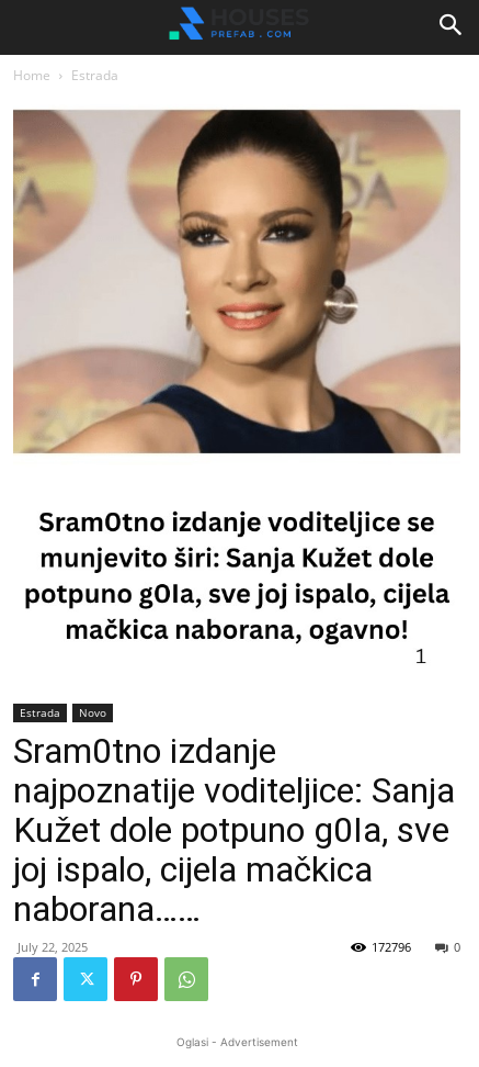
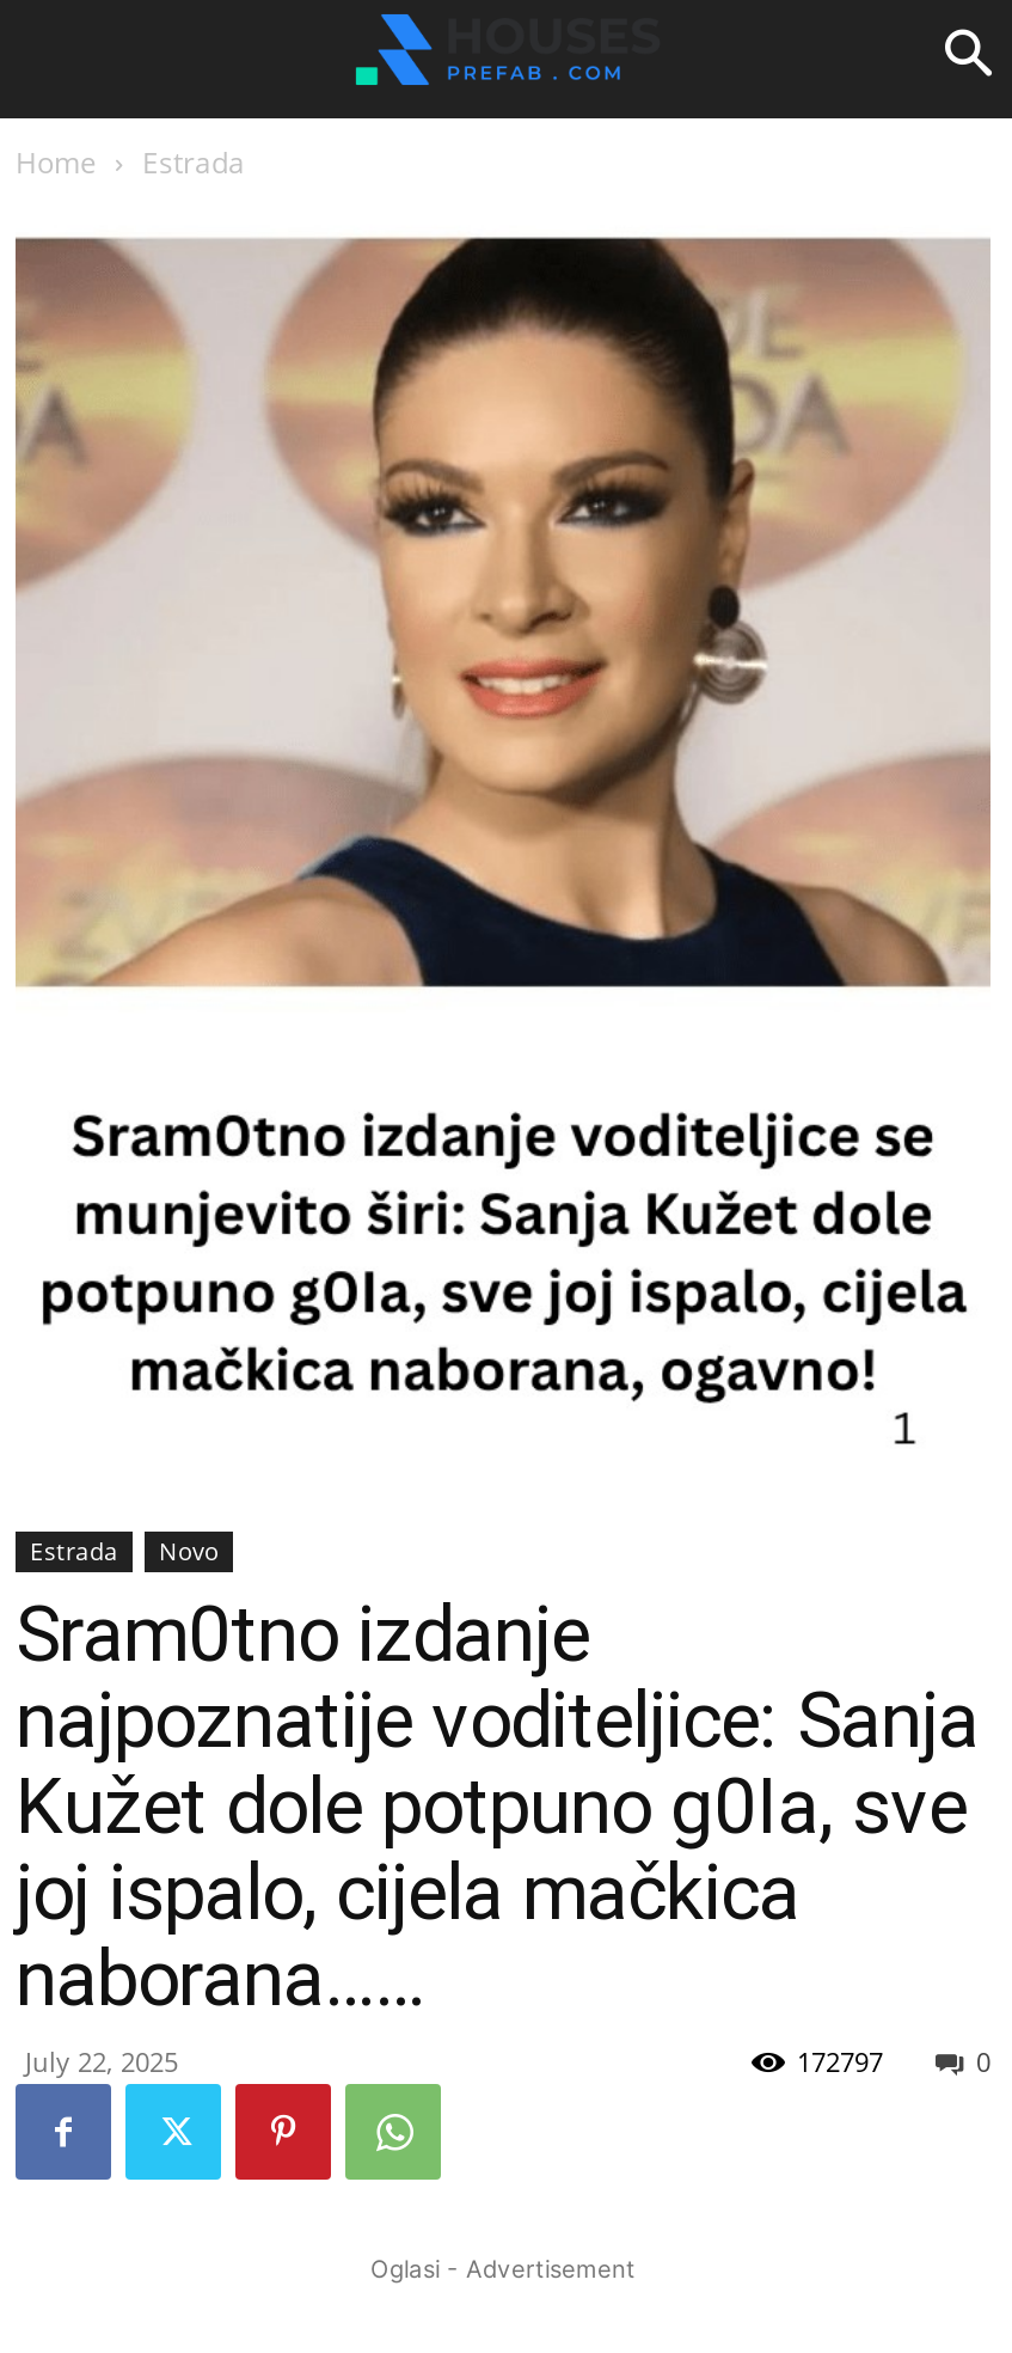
[372,939,411,955] 172796 -> [797,2043,883,2079] 172797

